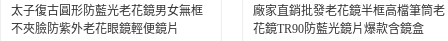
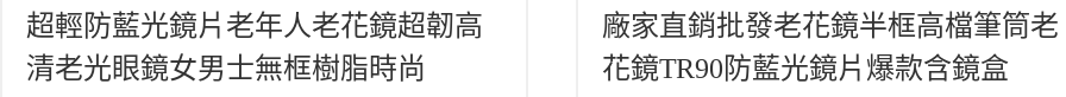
[11,4,203,36] 太子復古圓形防藍光老花鏡男女無框 | 不夾臉防紫外老花眼鏡輕便鏡片 -> [26,9,483,85] 超輕防藍光鏡片老年人老花鏡超韌高 | 清老光眼鏡女男士無框樹脂時尚

